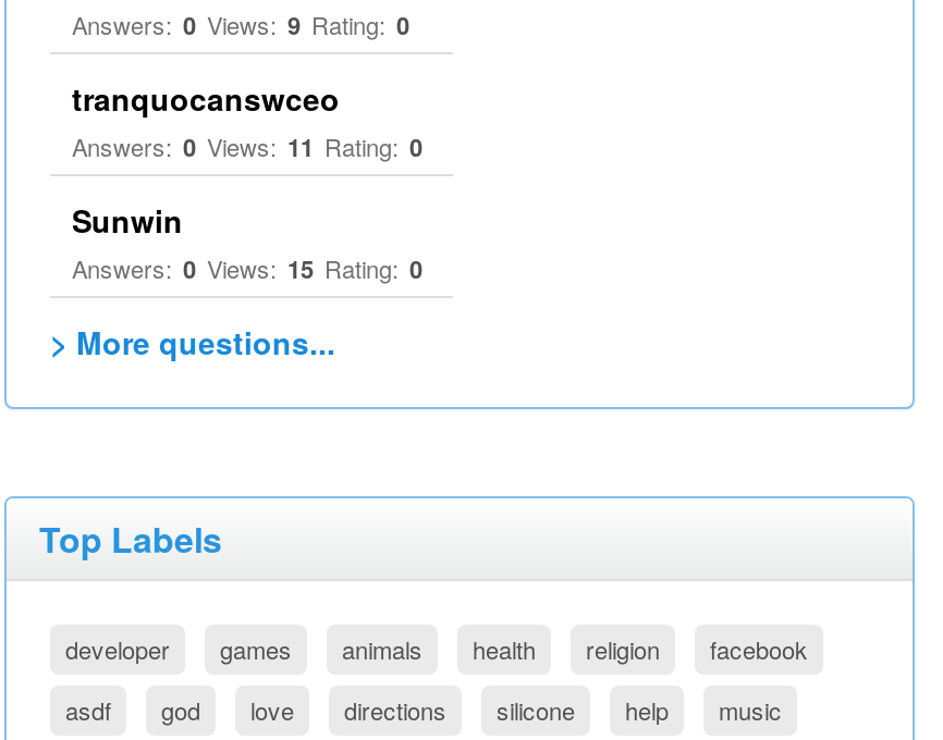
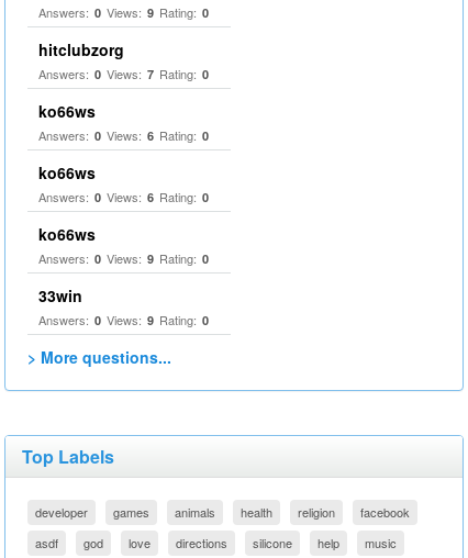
[72,76,422,285] tranquocanswceo | Answers: 0 Views: 11 Rating: 0 | Sunwin | Answers: 0 Views: 15 Rating: 0 -> [38,38,209,328] hitclubzorg | Answers: 0 Views: 7 Rating: 0 | ko66ws | Answers: 0 Views: 6 Rating: 0 | ko66ws | Answers: 0 Views: 6 Rating: 0 | ko66ws | Answers: 0 Views: 9 Rating: 0 | 33win | Answers: 0 Views: 9 Rating: 0

